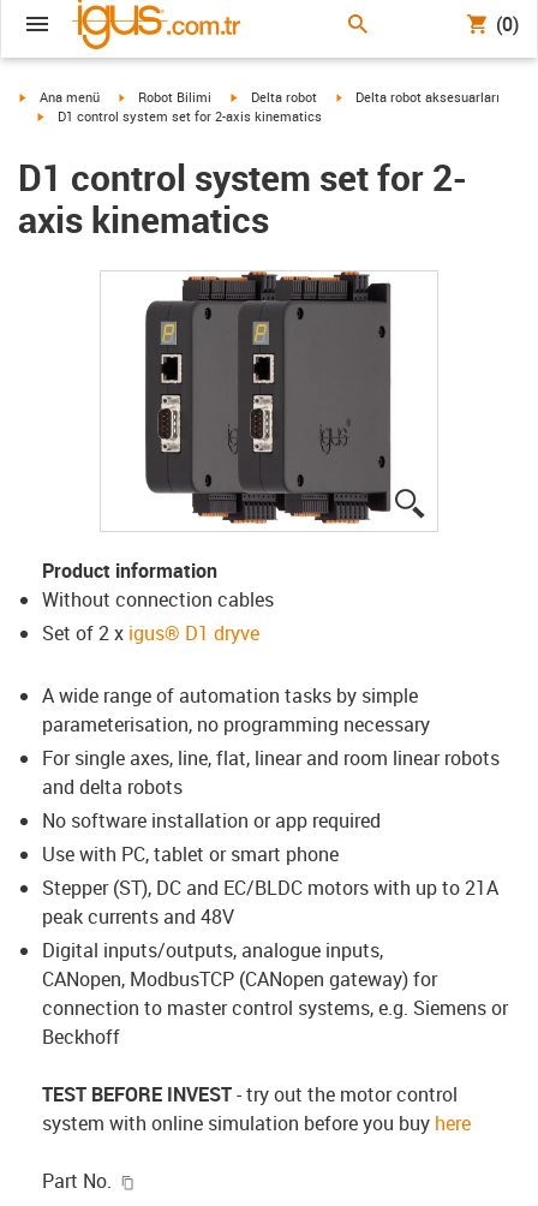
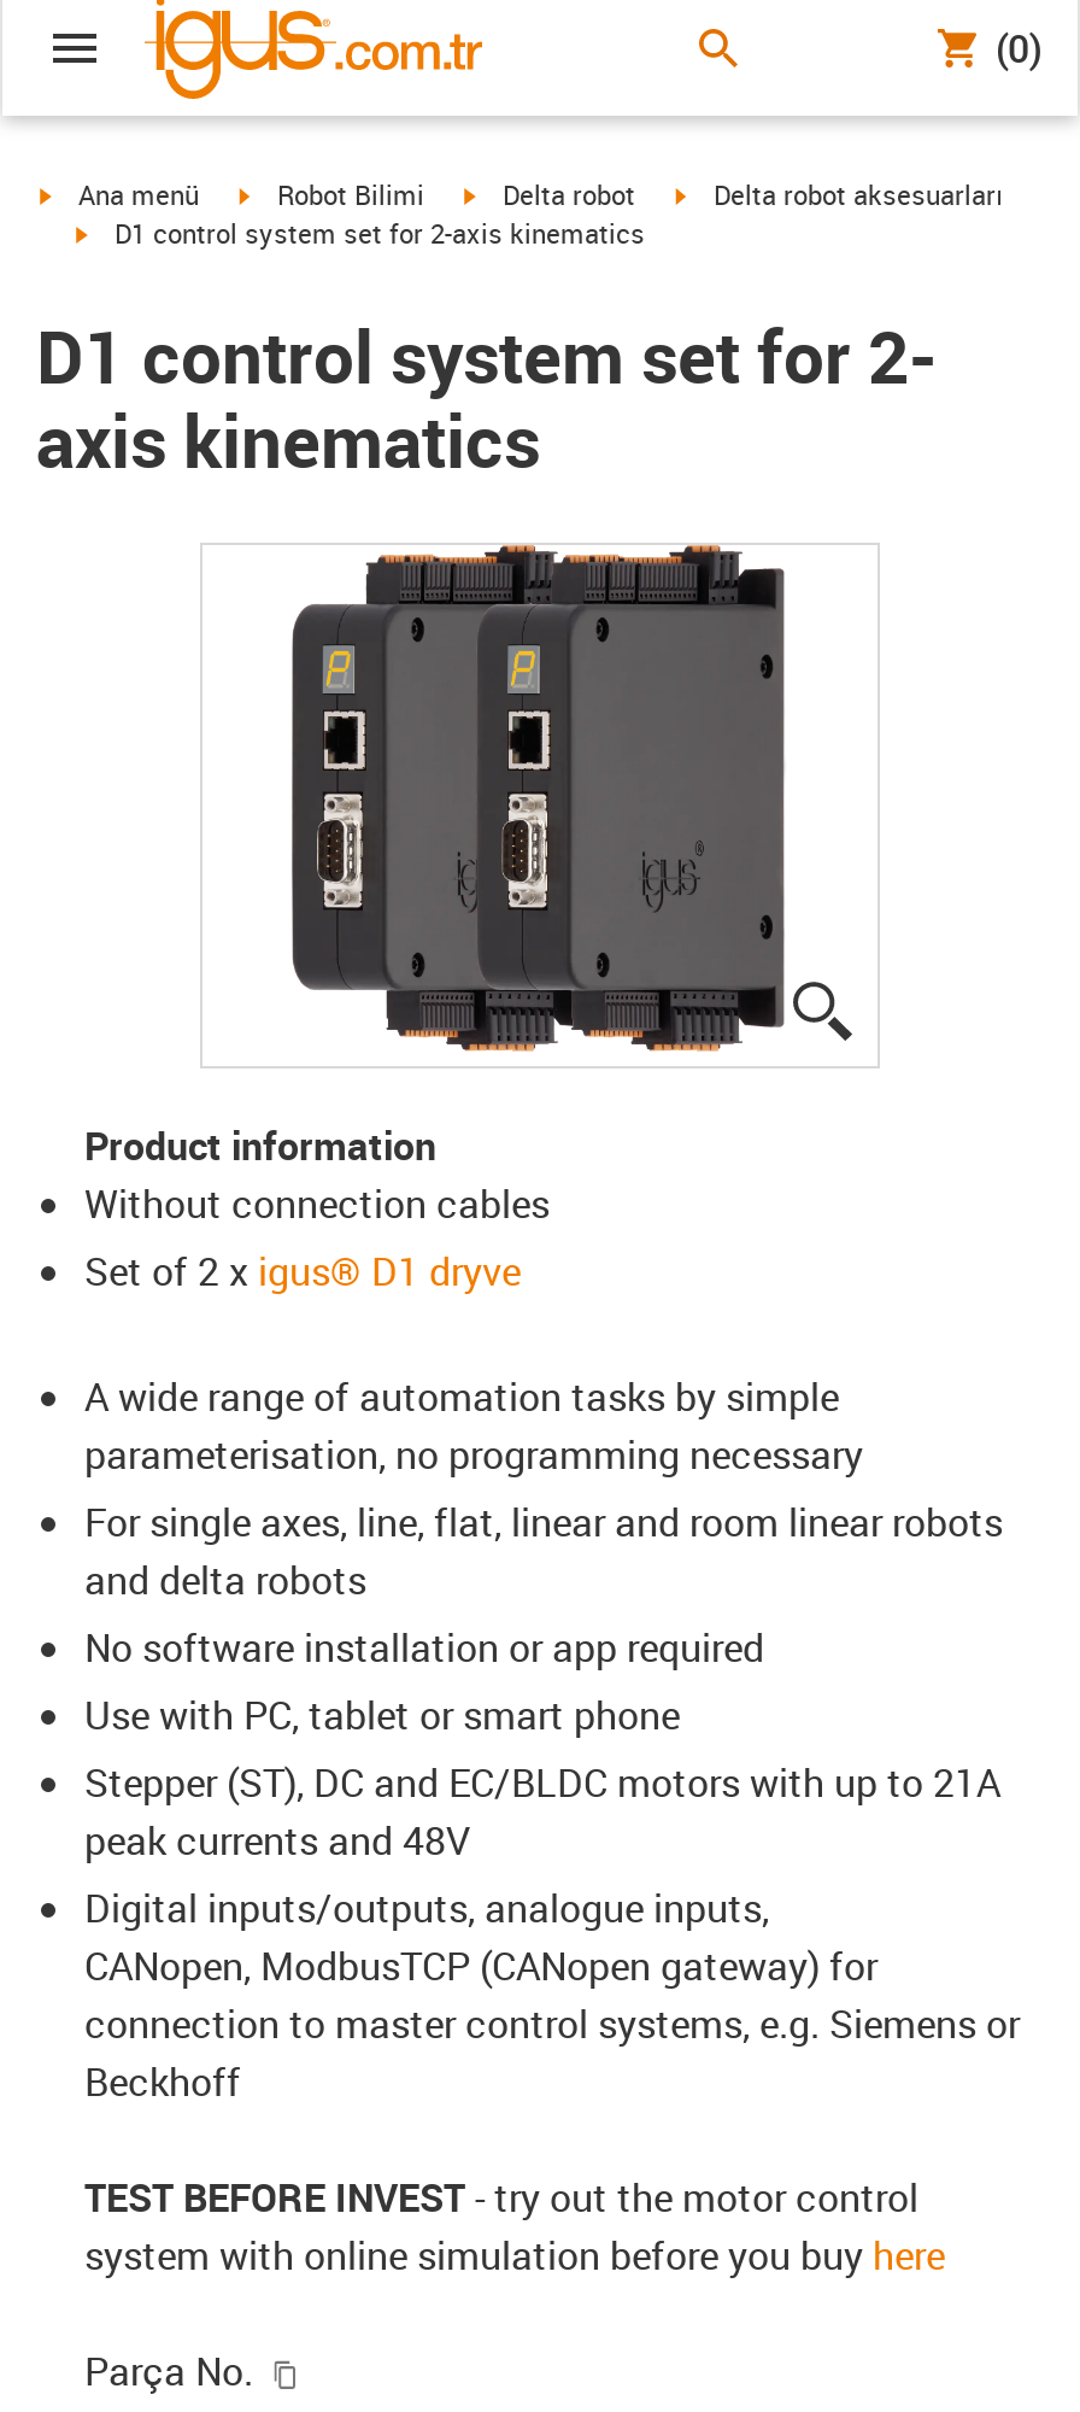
[42,1167,112,1193] Part No. -> [84,2343,253,2396] Parça No.

